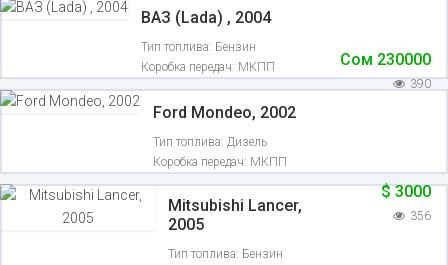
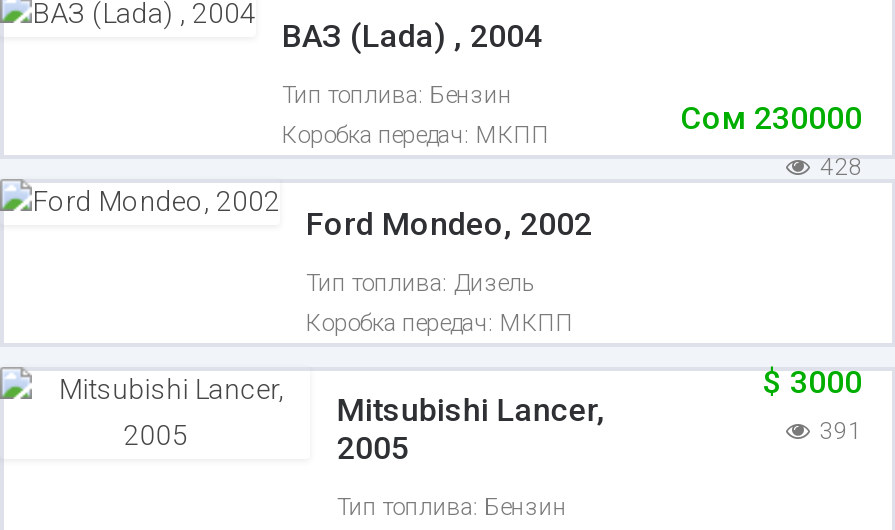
[410,77,431,91] 390 -> [820,154,862,182] 428
[410,209,431,223] 356 -> [820,418,862,446] 391

